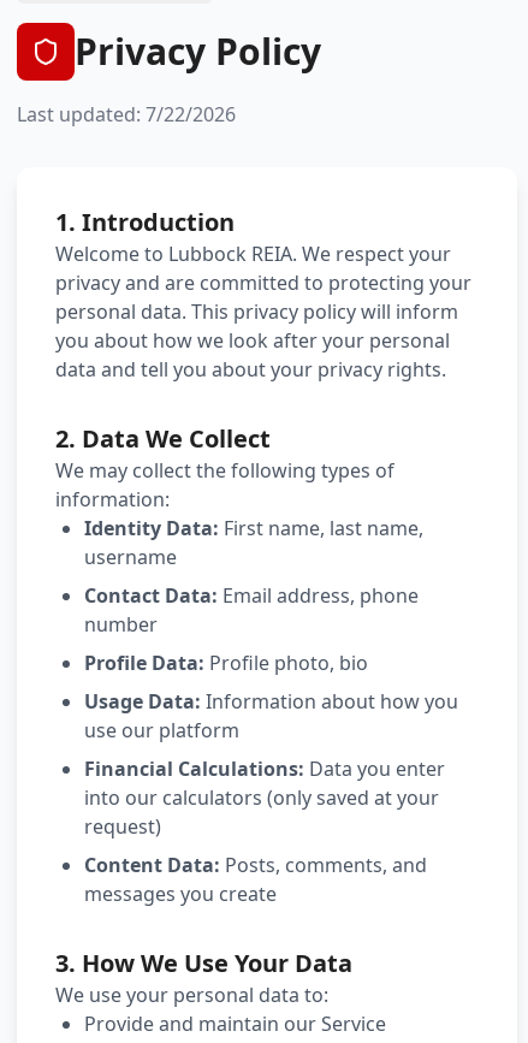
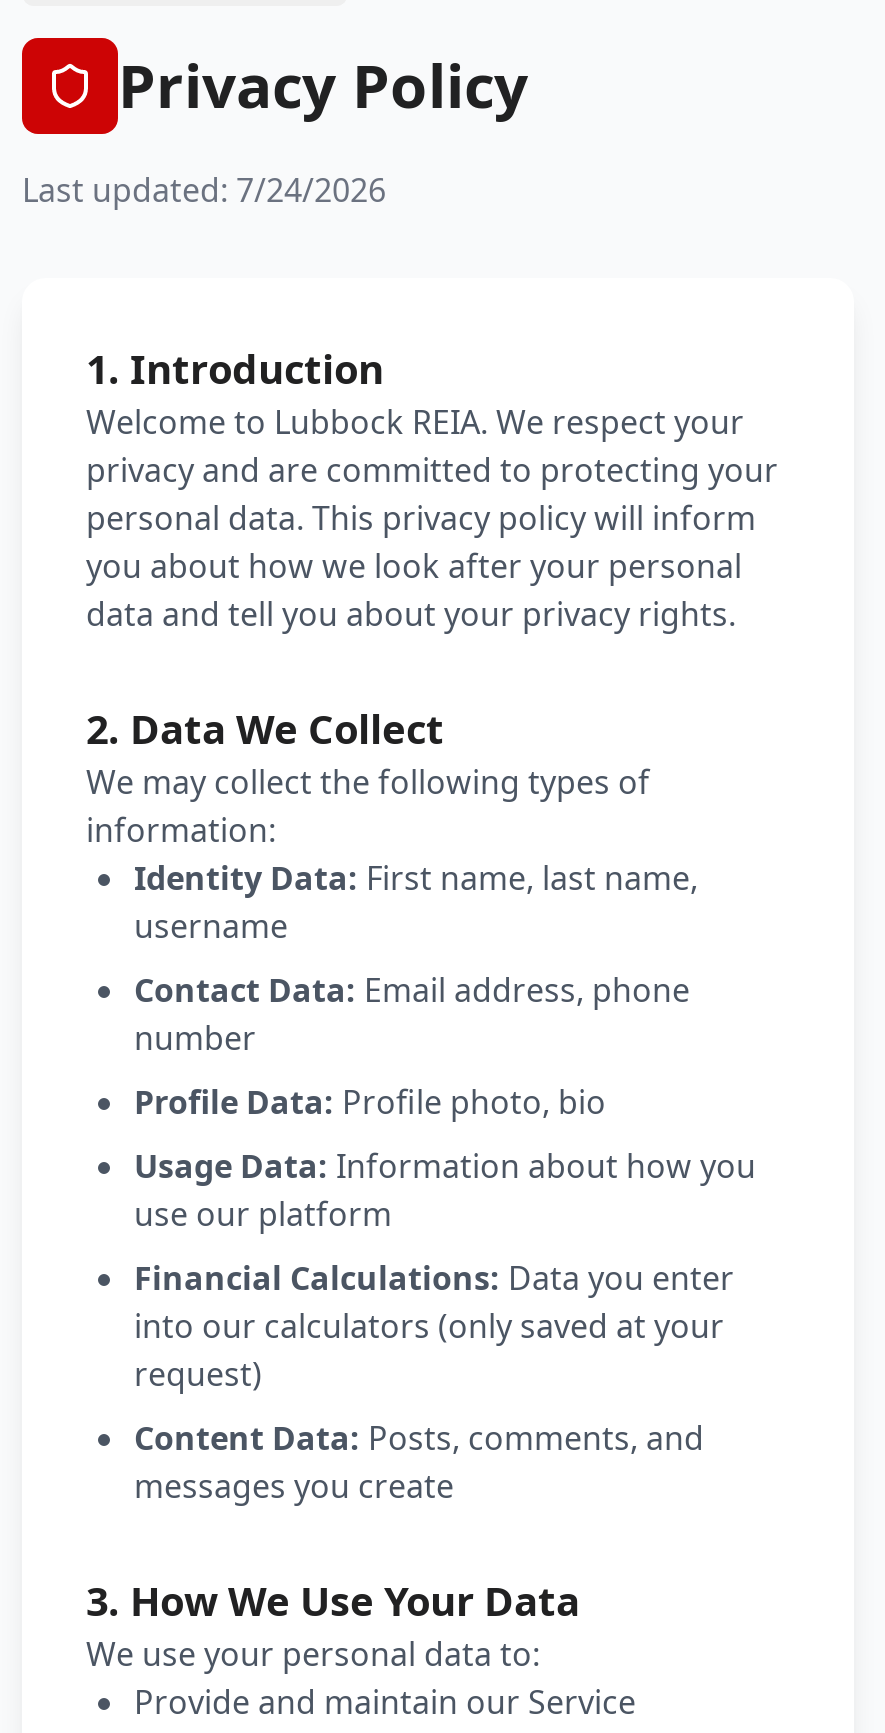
[17,101,236,128] Last updated: 7/22/2026 -> [22,168,386,212] Last updated: 7/24/2026

